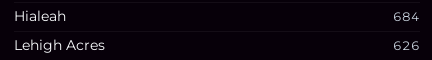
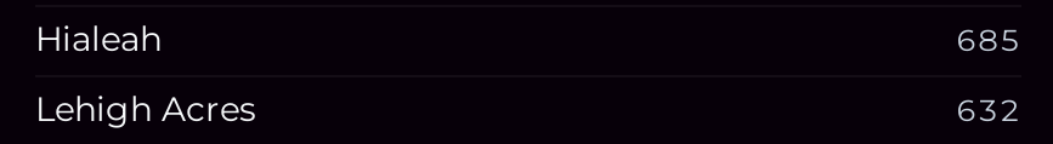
[393,9,420,24] 684 -> [956,22,1021,58] 685
[393,38,420,53] 626 -> [956,92,1021,128] 632

